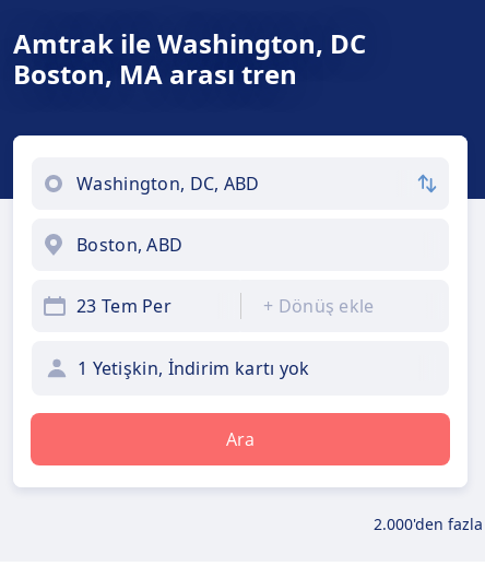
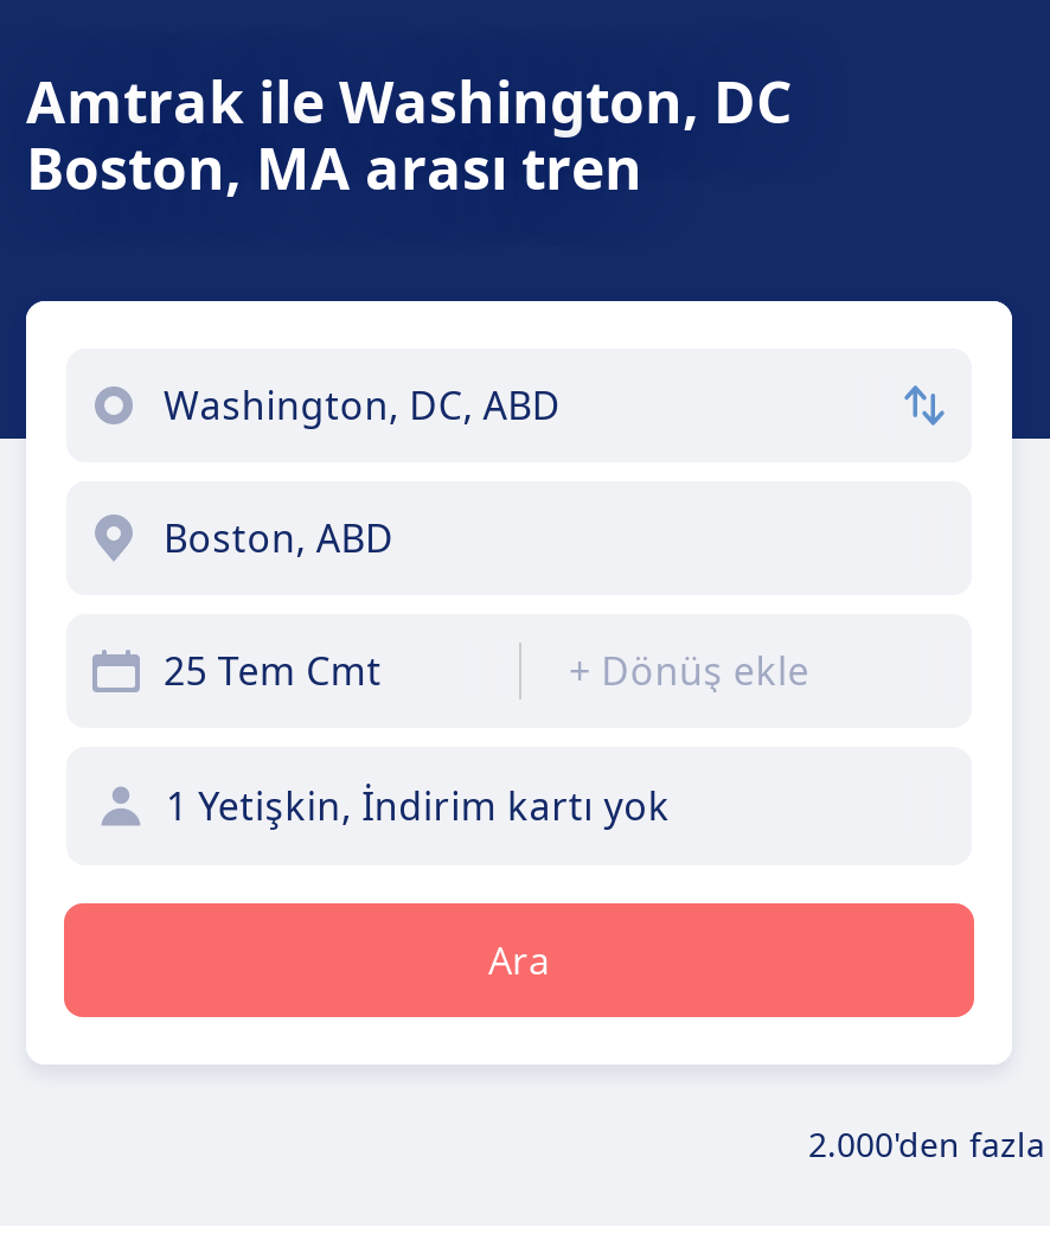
[76,294,171,318] 23 Tem Per -> [164,645,382,697] 25 Tem Cmt

